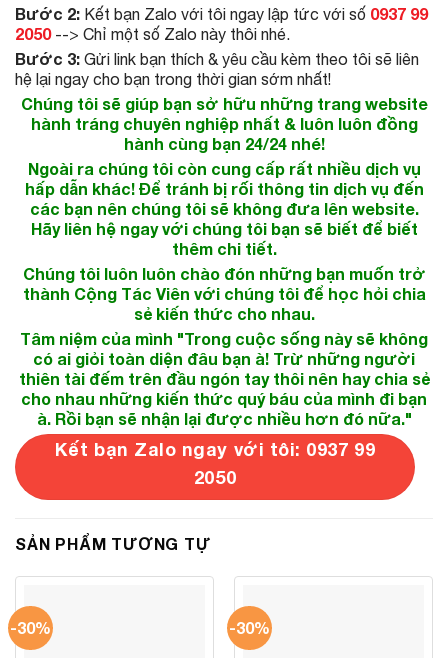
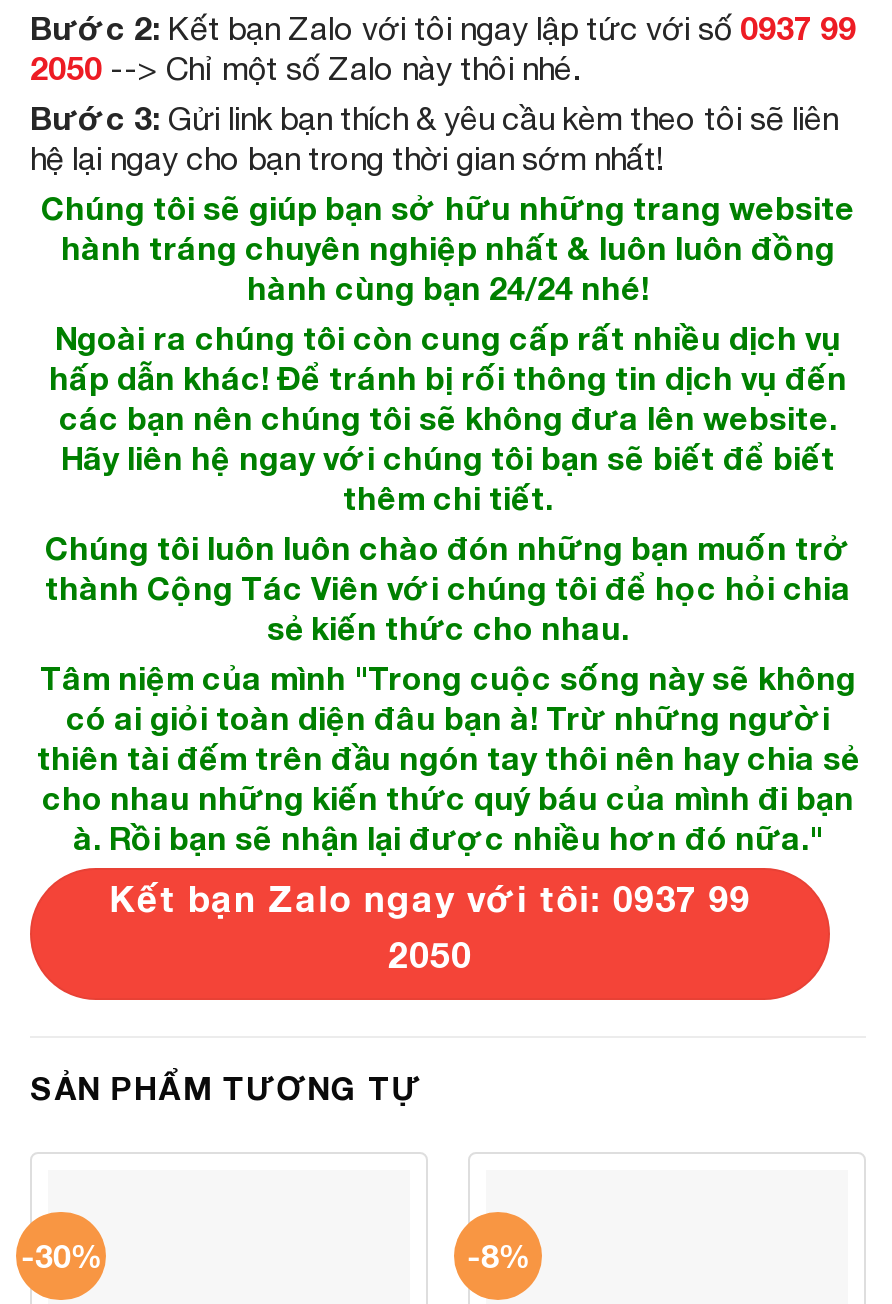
[229,618,270,637] -30% -> [467,1236,531,1274] -8%

